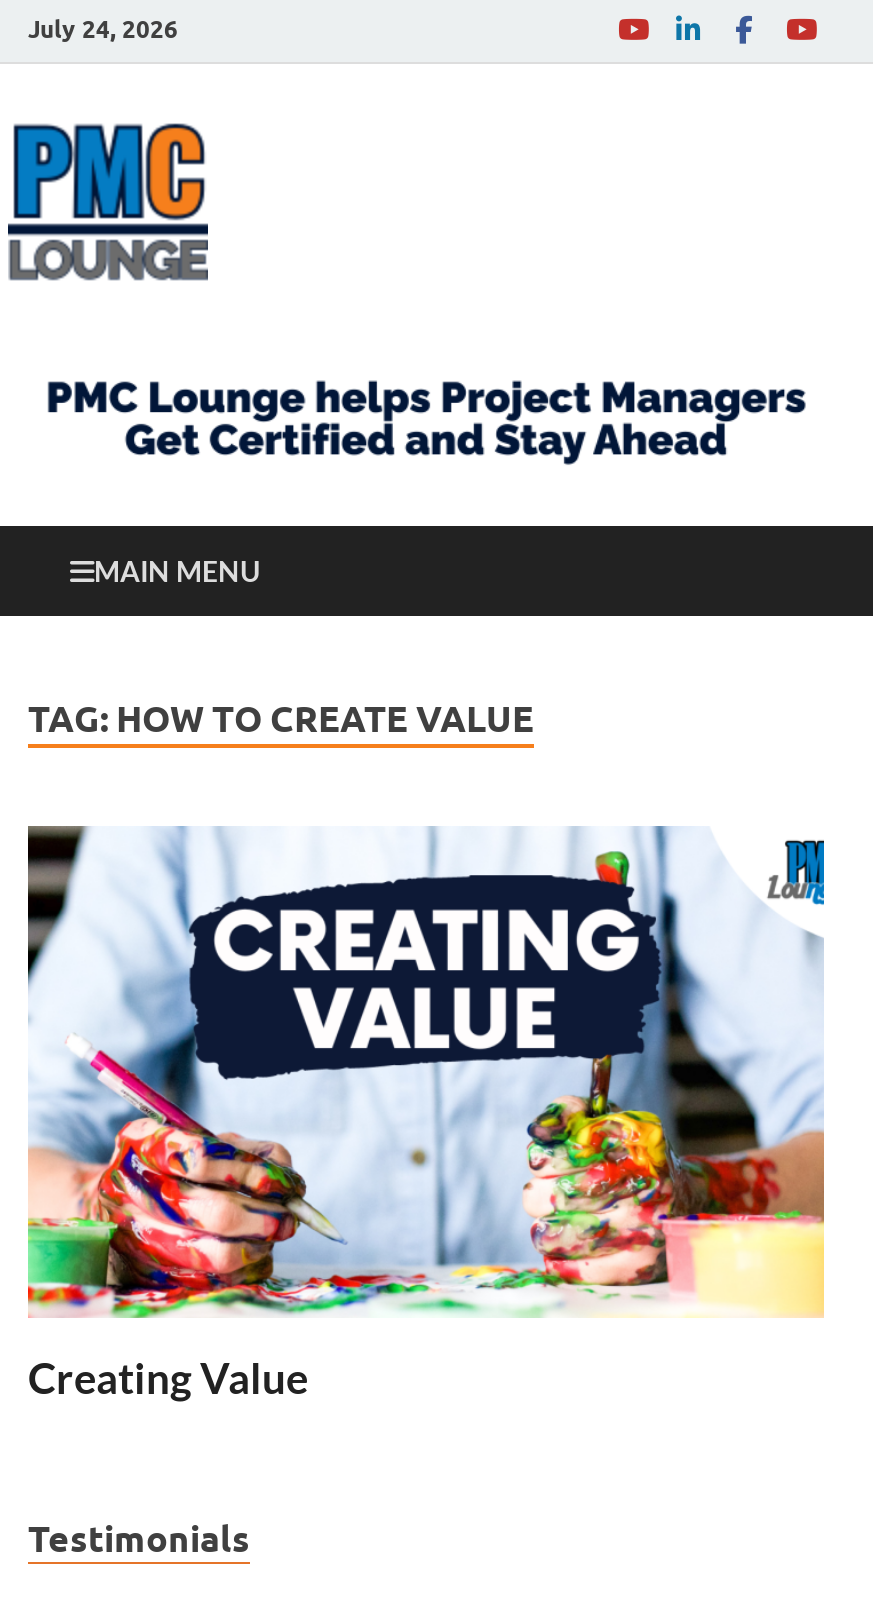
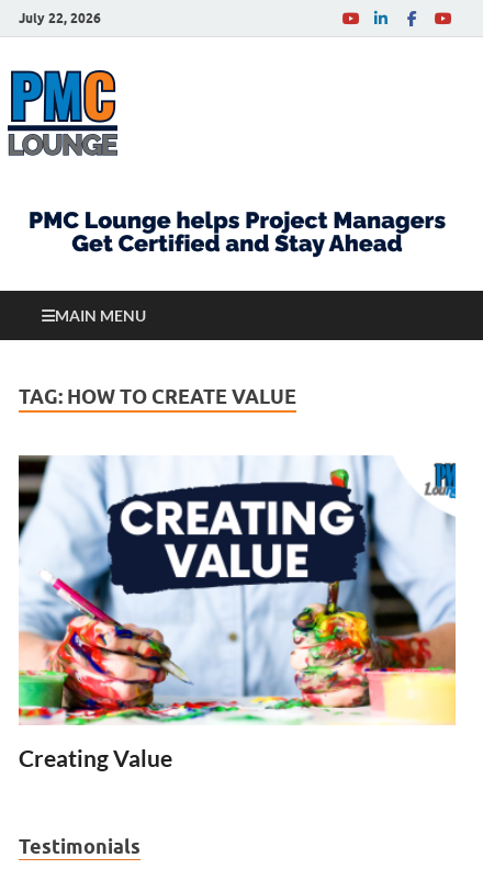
[28,13,178,43] July 24, 2026 -> [19,9,101,26] July 22, 2026

